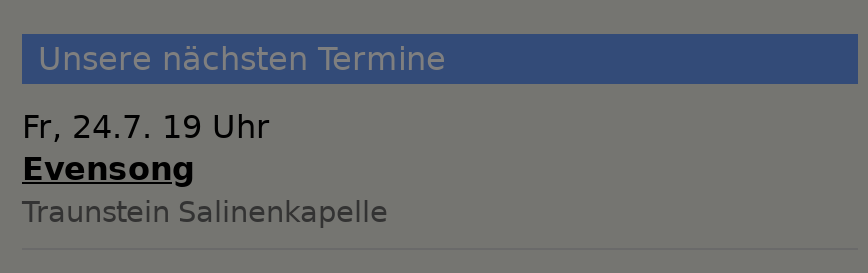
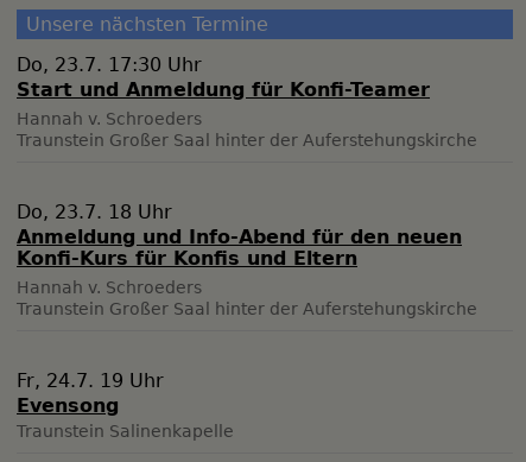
none -> [17,54,477,319] Do, 23.7. 17:30 Uhr | Start und Anmeldung für Konfi-Teamer | Hannah v. Schroeders | Traunstein Großer Saal hinter der Auferstehungskirche | Do, 23.7. 18 Uhr | Anmeldung und Info-Abend für den neuen | Konfi-Kurs für Konfis und Eltern | Hannah v. Schroeders | Traunstein Großer Saal hinter der Auferstehungskirche

